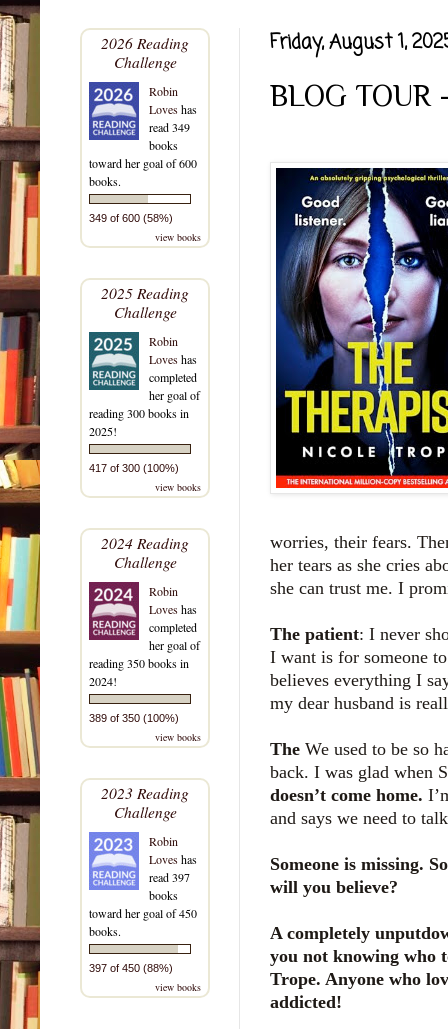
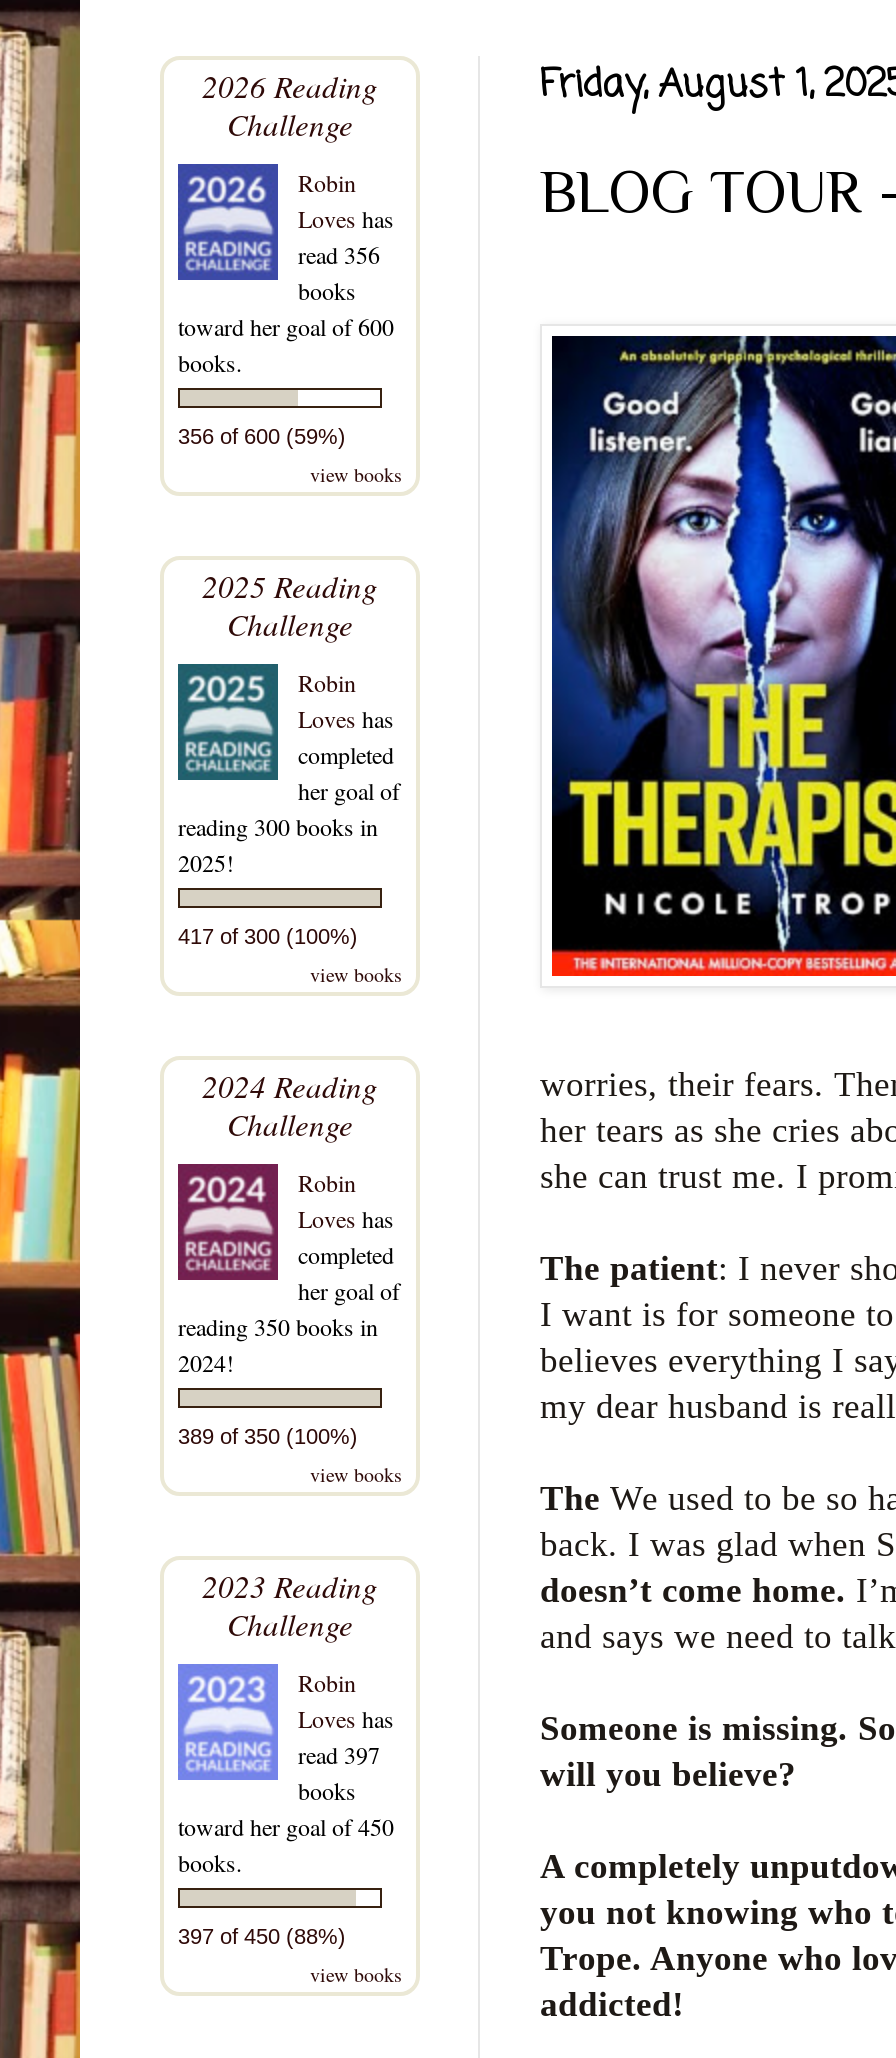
[149,119,190,135] read 349 -> [298,238,380,270] read 356
[89,212,173,224] 349 of 600 (58%) -> [178,424,346,448] 356 of 600 (59%)

